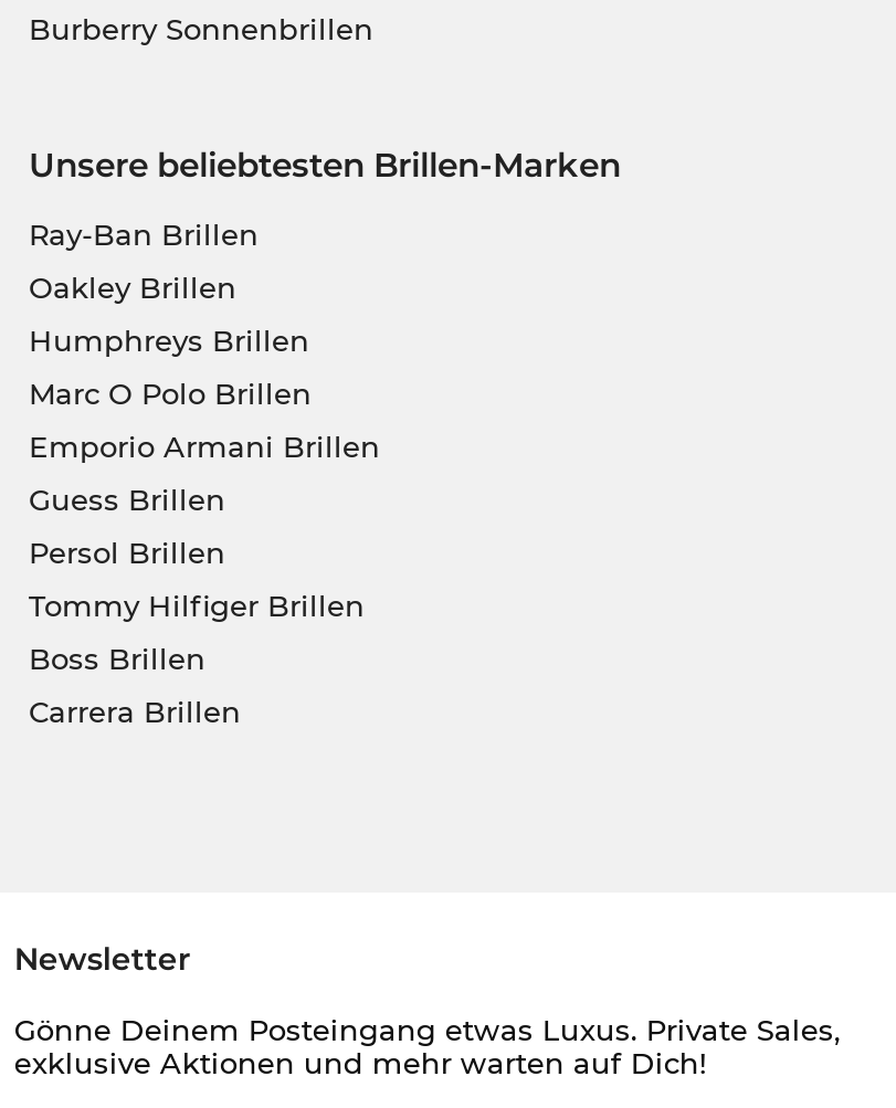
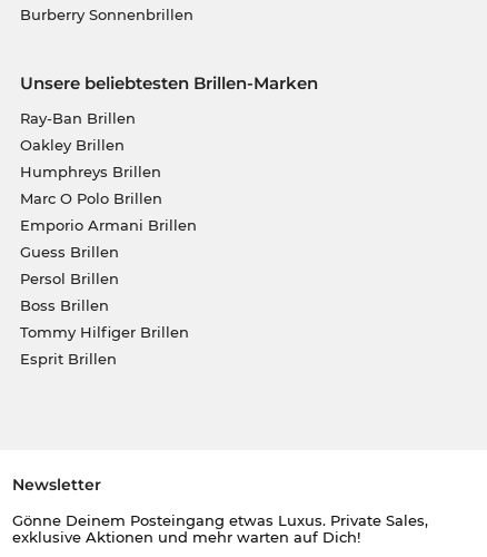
moved [29,587,365,622] -> [19,323,188,341]: Tommy Hilfiger Brillen
moved [29,640,205,675] -> [19,296,108,314]: Boss Brillen
[29,693,241,728] Carrera Brillen -> [19,350,116,368] Esprit Brillen

